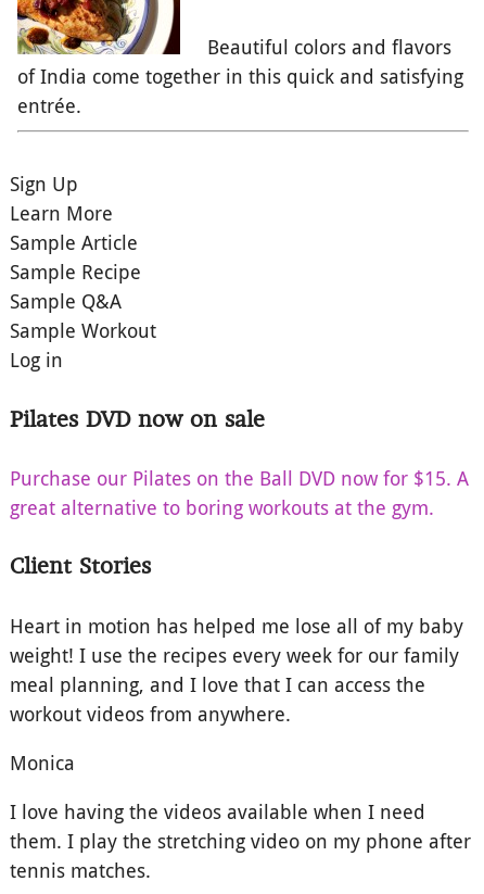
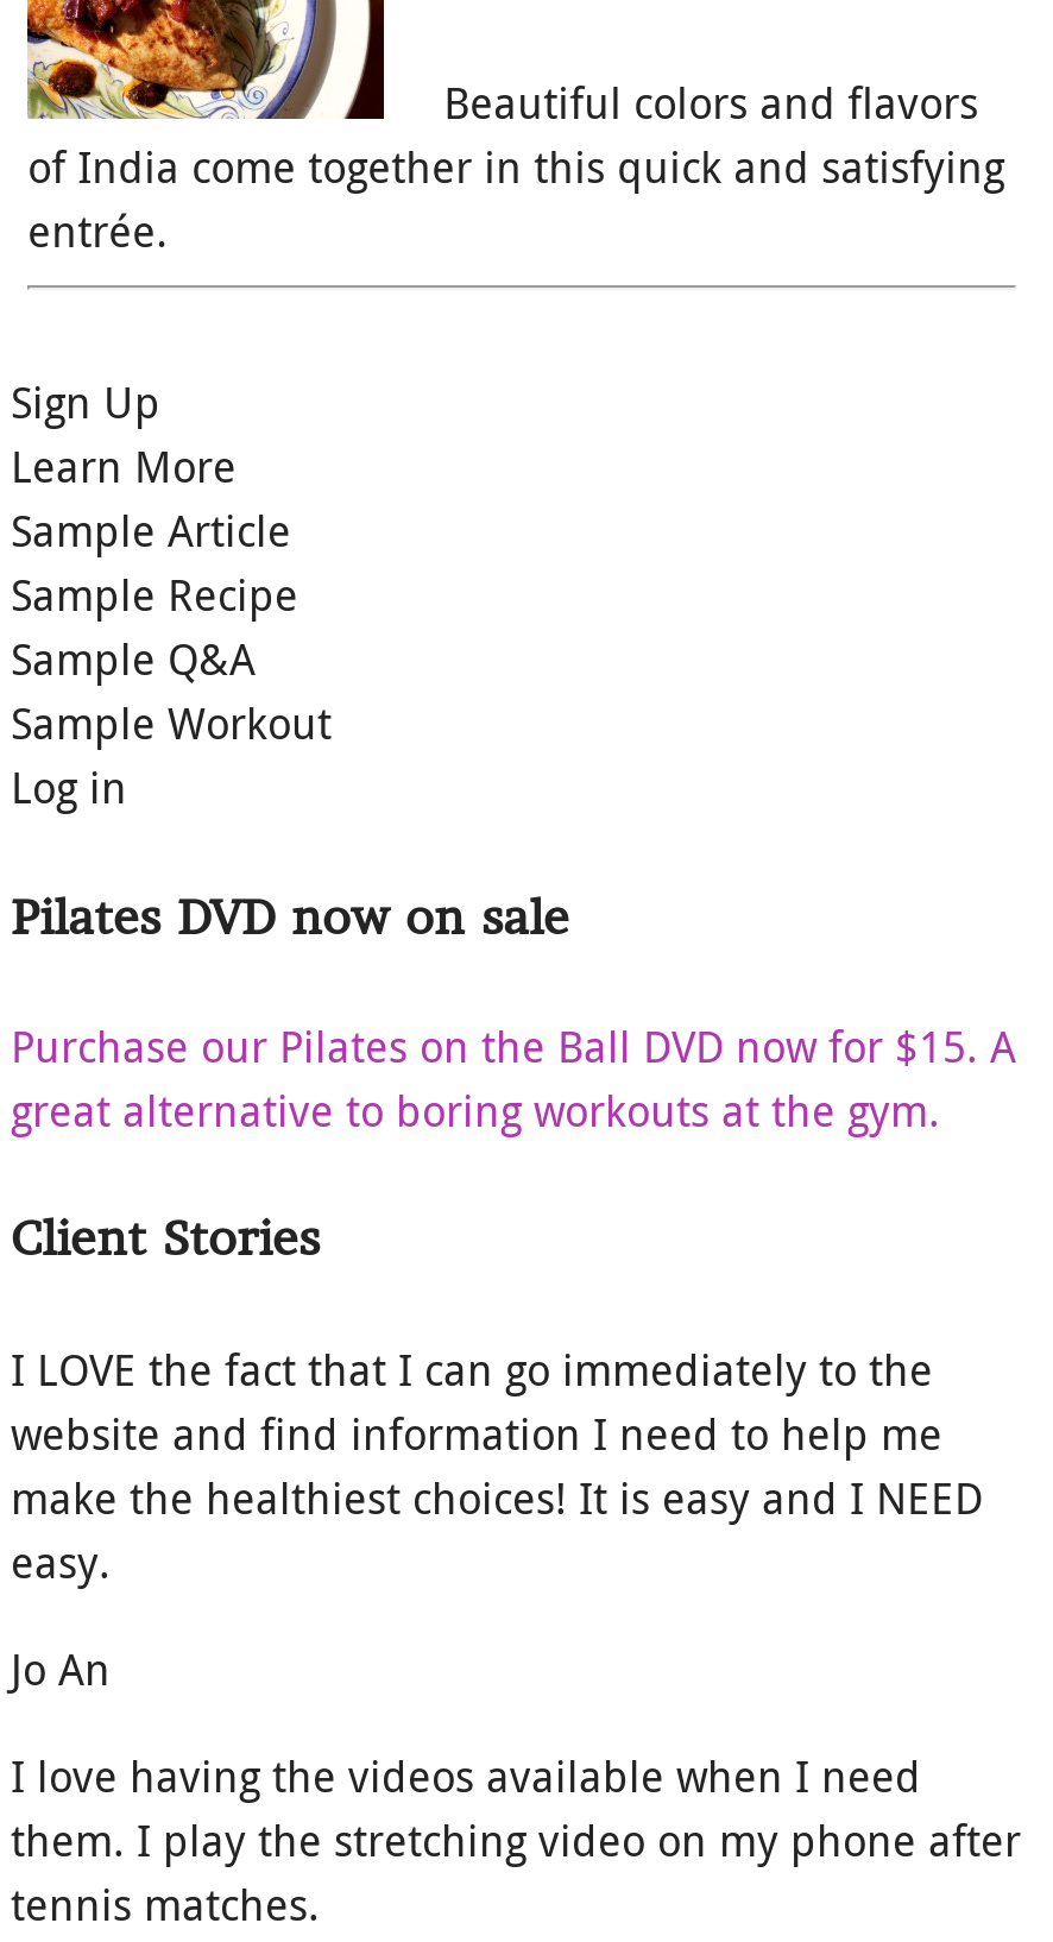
[10,612,463,726] Heart in motion has helped me lose all of my baby | weight! I use the recipes every week for our family | meal planning, and I love that I can access the | workout videos from anywhere. -> [11,1340,983,1589] I LOVE the fact that I can go immediately to the | website and find information I need to help me | make the healthiest choices! It is easy and I NEED | easy.
[10,749,75,775] Monica -> [11,1639,111,1696] Jo An

